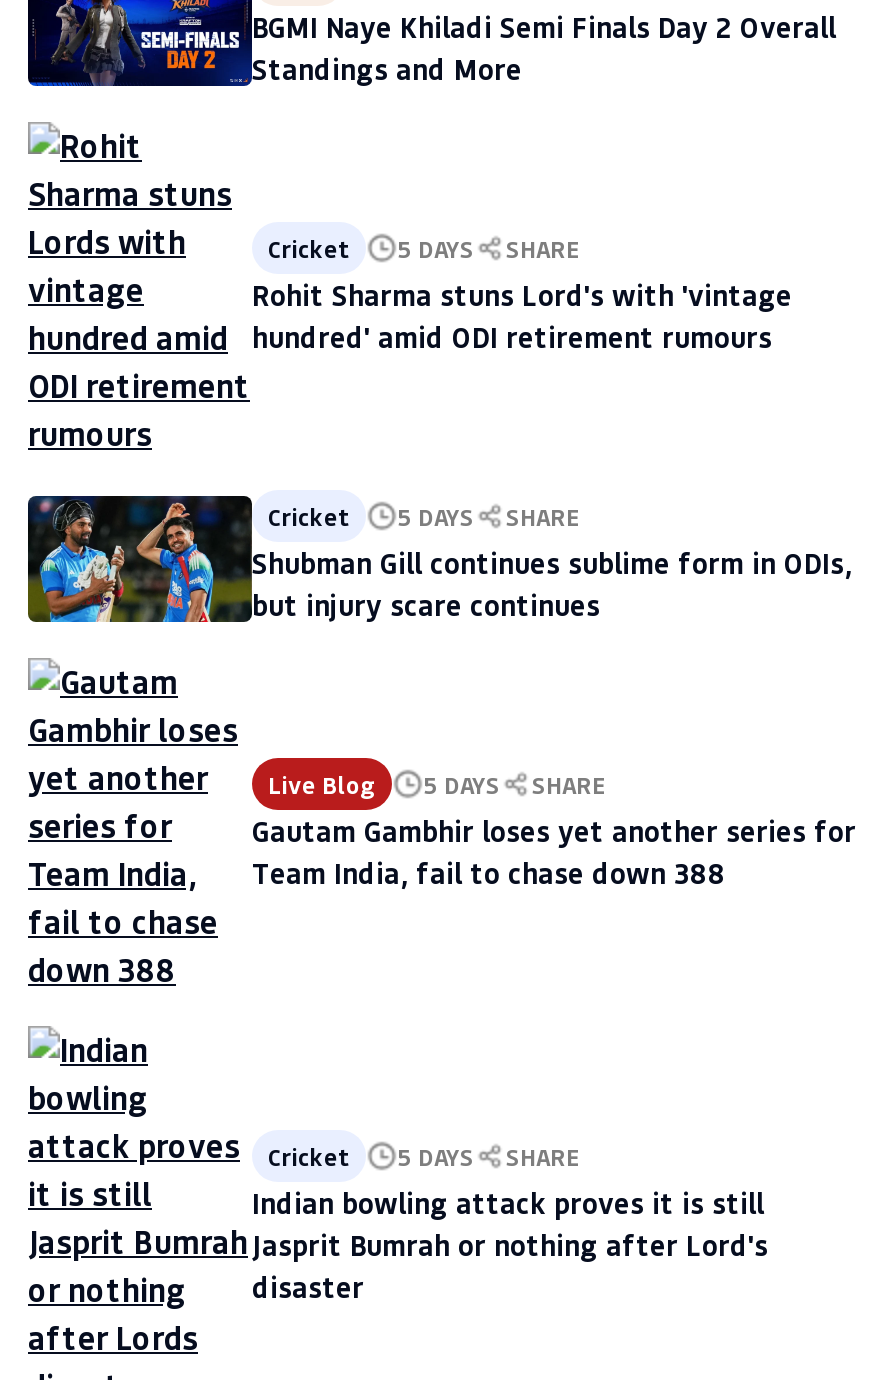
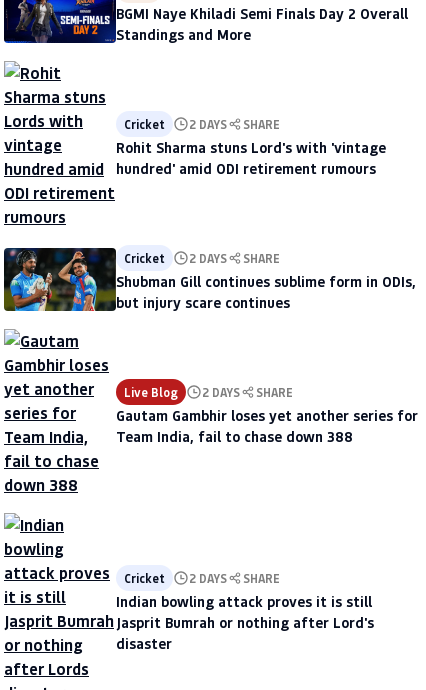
[268,233,580,265] Cricket 5 DAYS SHARE -> [124,116,280,132] Cricket 2 DAYS SHARE
[268,501,580,533] Cricket 5 DAYS SHARE -> [124,250,280,266] Cricket 2 DAYS SHARE
[268,769,606,801] Live Blog 5 DAYS SHARE -> [124,384,293,400] Live Blog 2 DAYS SHARE
[268,1140,580,1172] Cricket 5 DAYS SHARE -> [124,570,280,586] Cricket 2 DAYS SHARE

